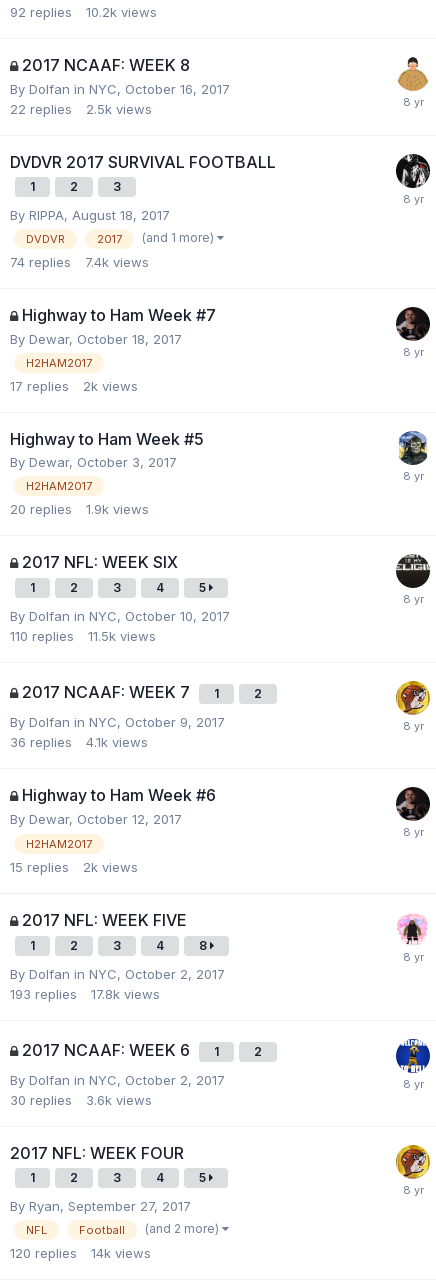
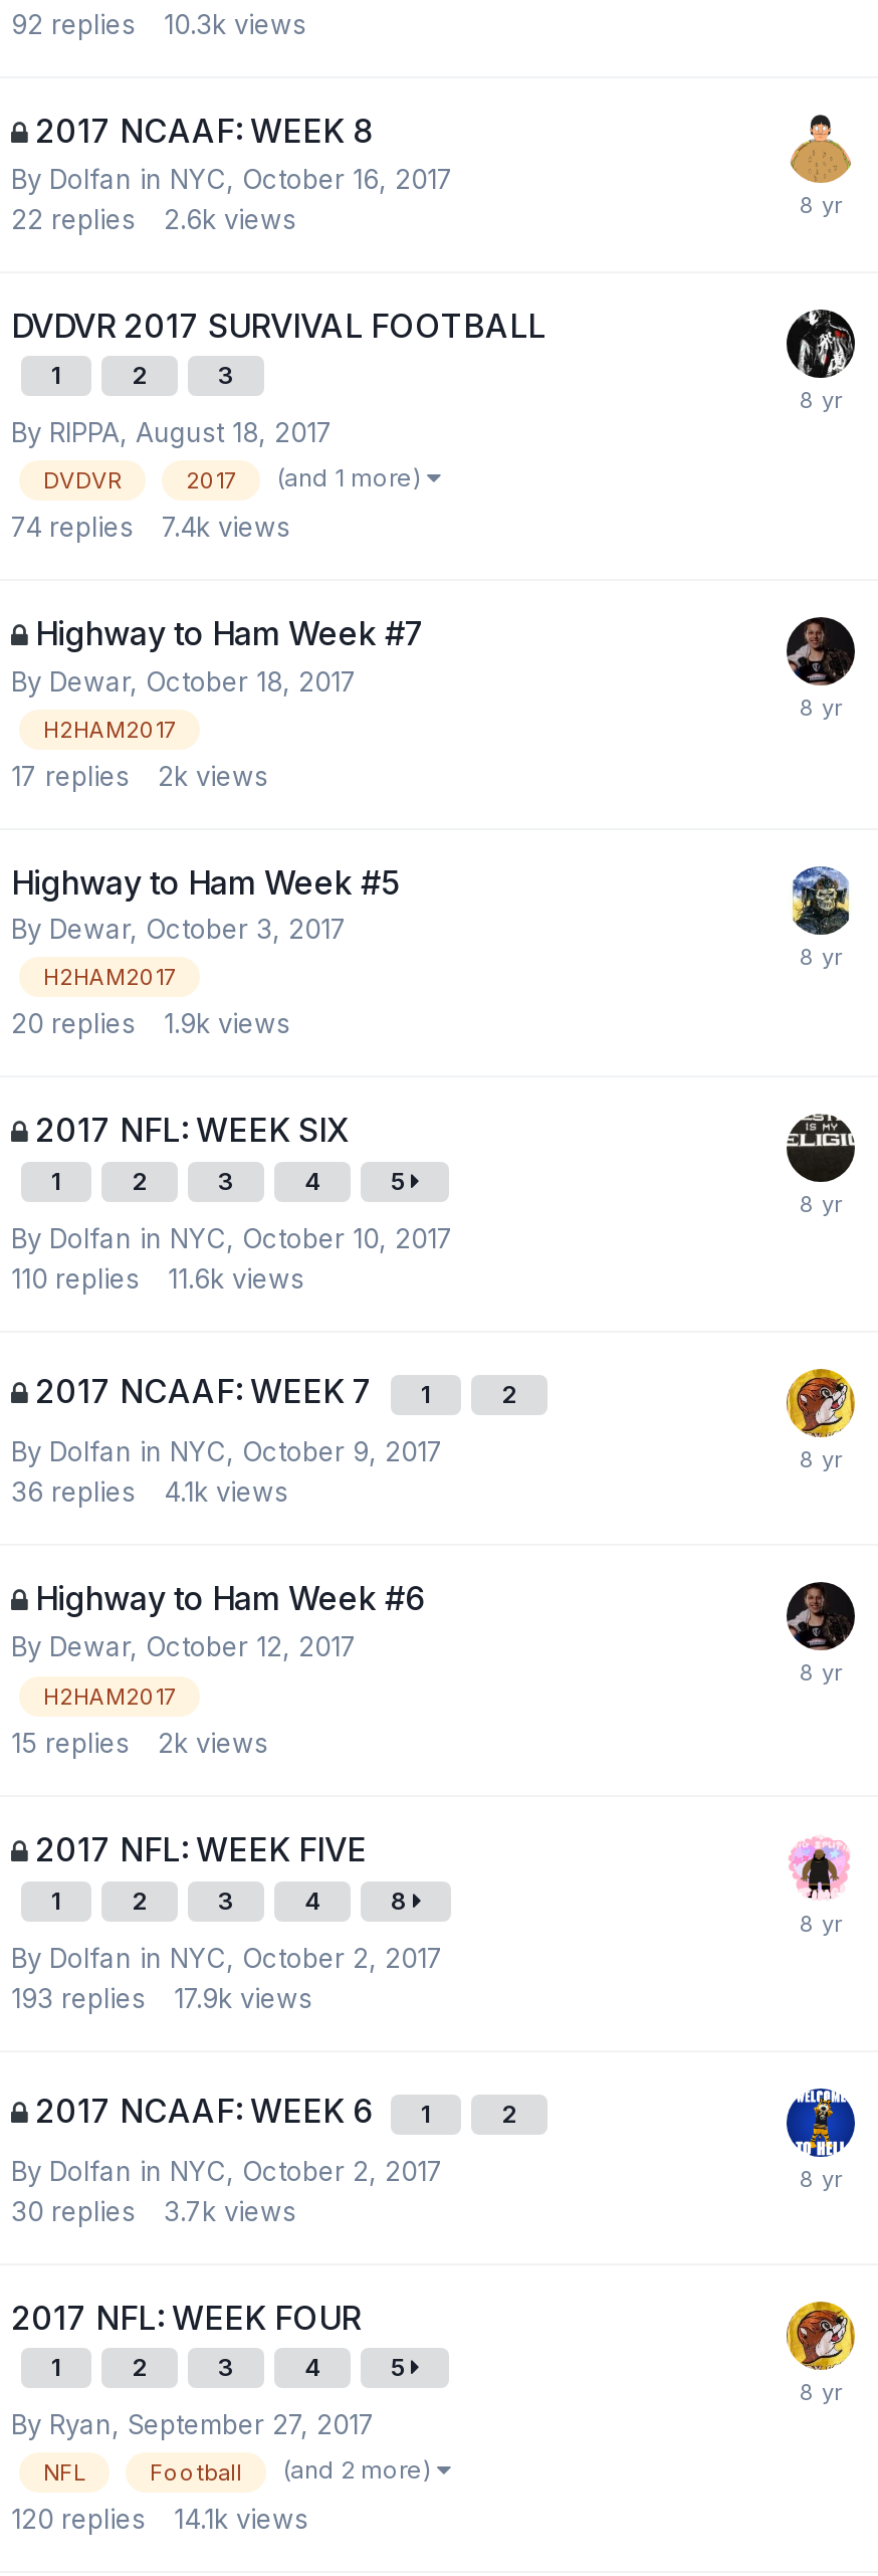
[10,4,157,20] 92 replies 10.2k views -> [11,8,306,40] 92 replies 10.3k views
[10,101,152,117] 22 replies 2.5k views -> [11,203,296,235] 22 replies 2.6k views
[10,628,156,644] 110 replies 11.5k views -> [11,1263,304,1295] 110 replies 11.6k views
[10,986,160,1002] 193 replies 17.8k views -> [11,1981,312,2013] 193 replies 17.9k views
[10,1092,152,1108] 30 replies 3.6k views -> [11,2194,296,2226] 30 replies 3.7k views
[10,1245,151,1261] 120 replies 14k views -> [11,2502,308,2534] 120 replies 14.1k views

